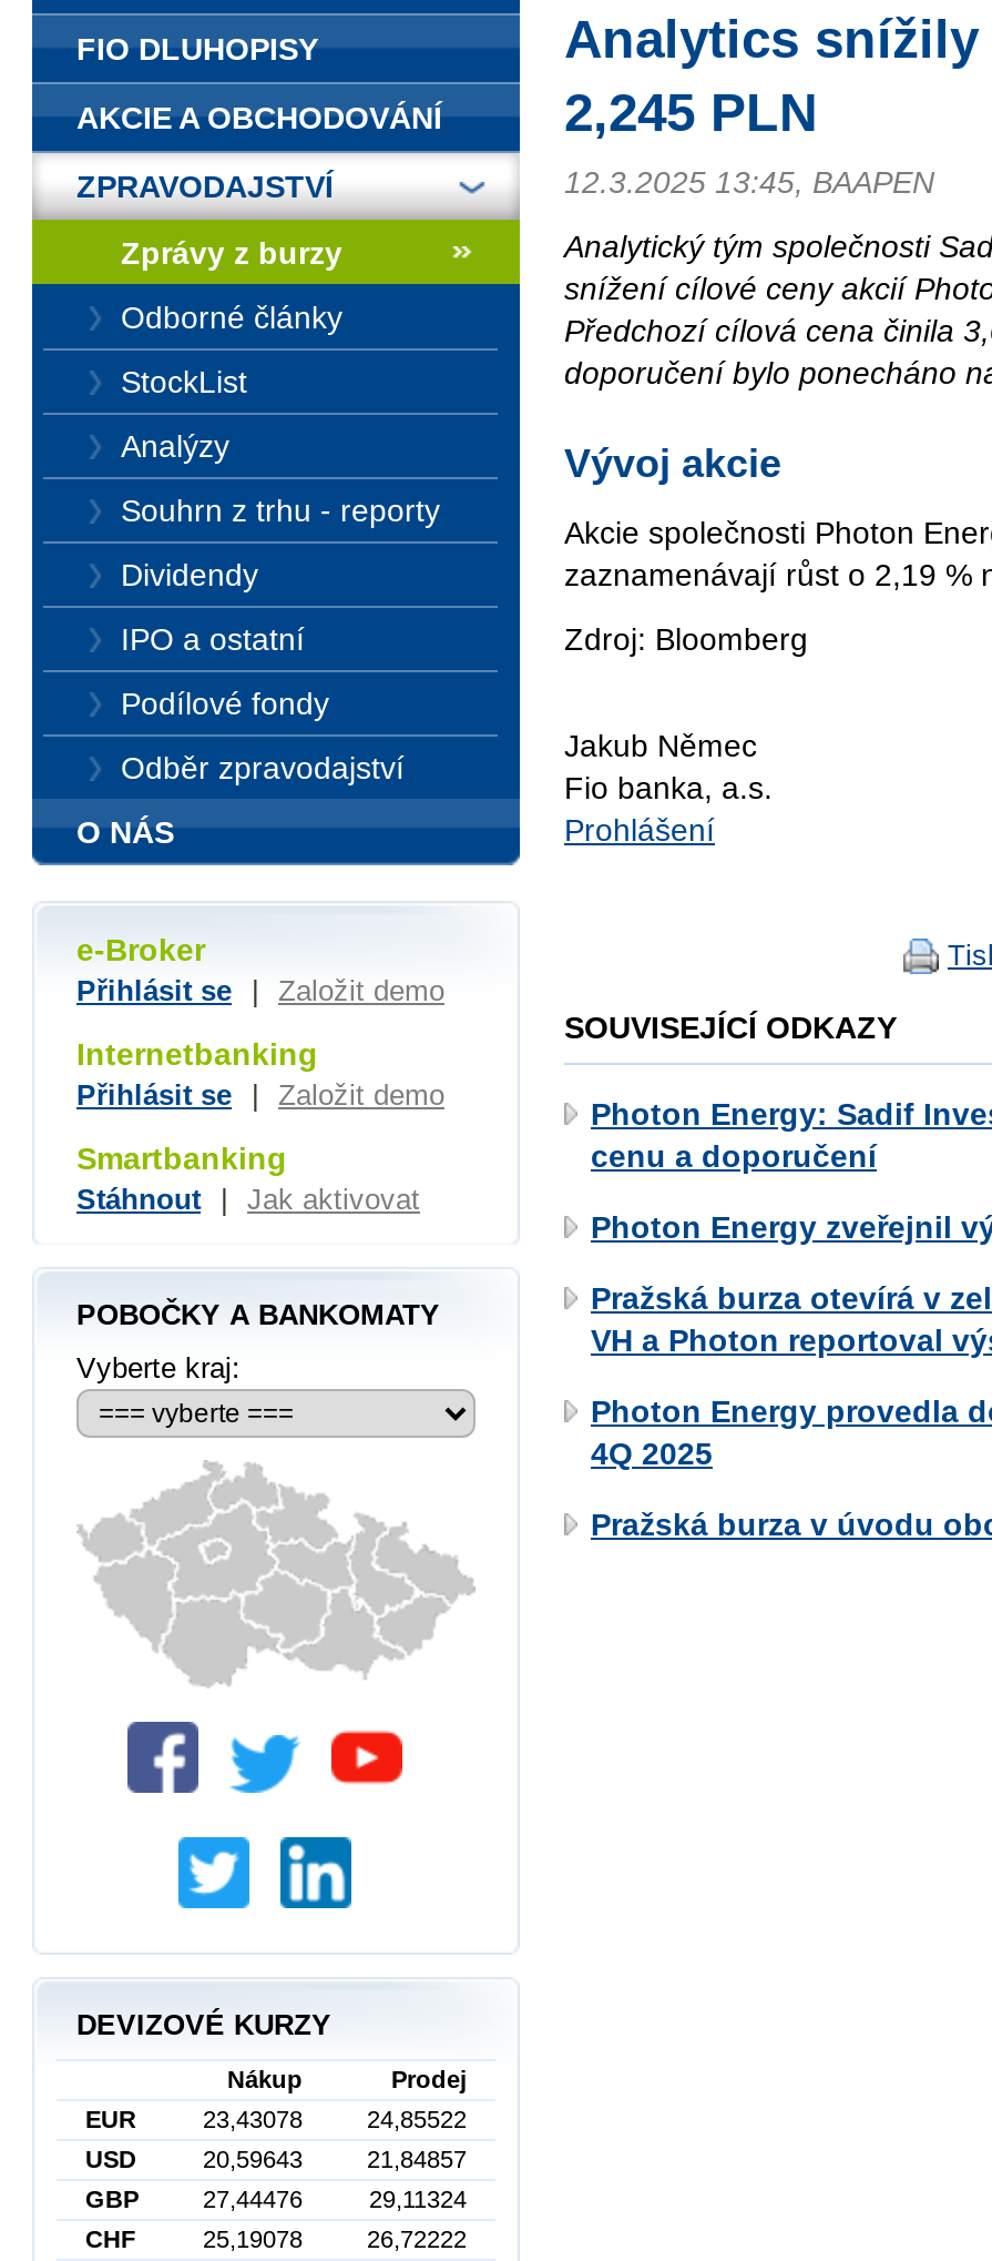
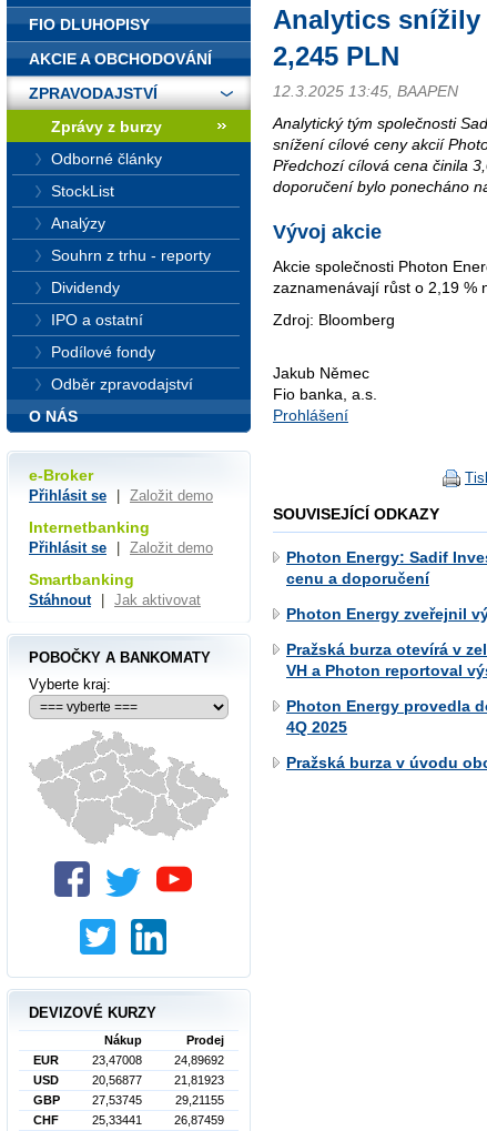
[203,2106,303,2133] 23,43078 -> [92,1054,142,1067] 23,47008
[367,2106,467,2133] 24,85522 -> [174,1054,224,1067] 24,89692
[203,2146,303,2173] 20,59643 -> [92,1074,142,1087] 20,56877
[367,2146,467,2173] 21,84857 -> [174,1074,224,1087] 21,81923
[203,2186,303,2213] 27,44476 -> [92,1093,142,1107] 27,53745
[369,2186,467,2213] 29,11324 -> [175,1093,224,1107] 29,21155
[203,2226,303,2253] 25,19078 -> [92,1113,142,1127] 25,33441
[367,2226,467,2253] 26,72222 -> [174,1113,224,1127] 26,87459

